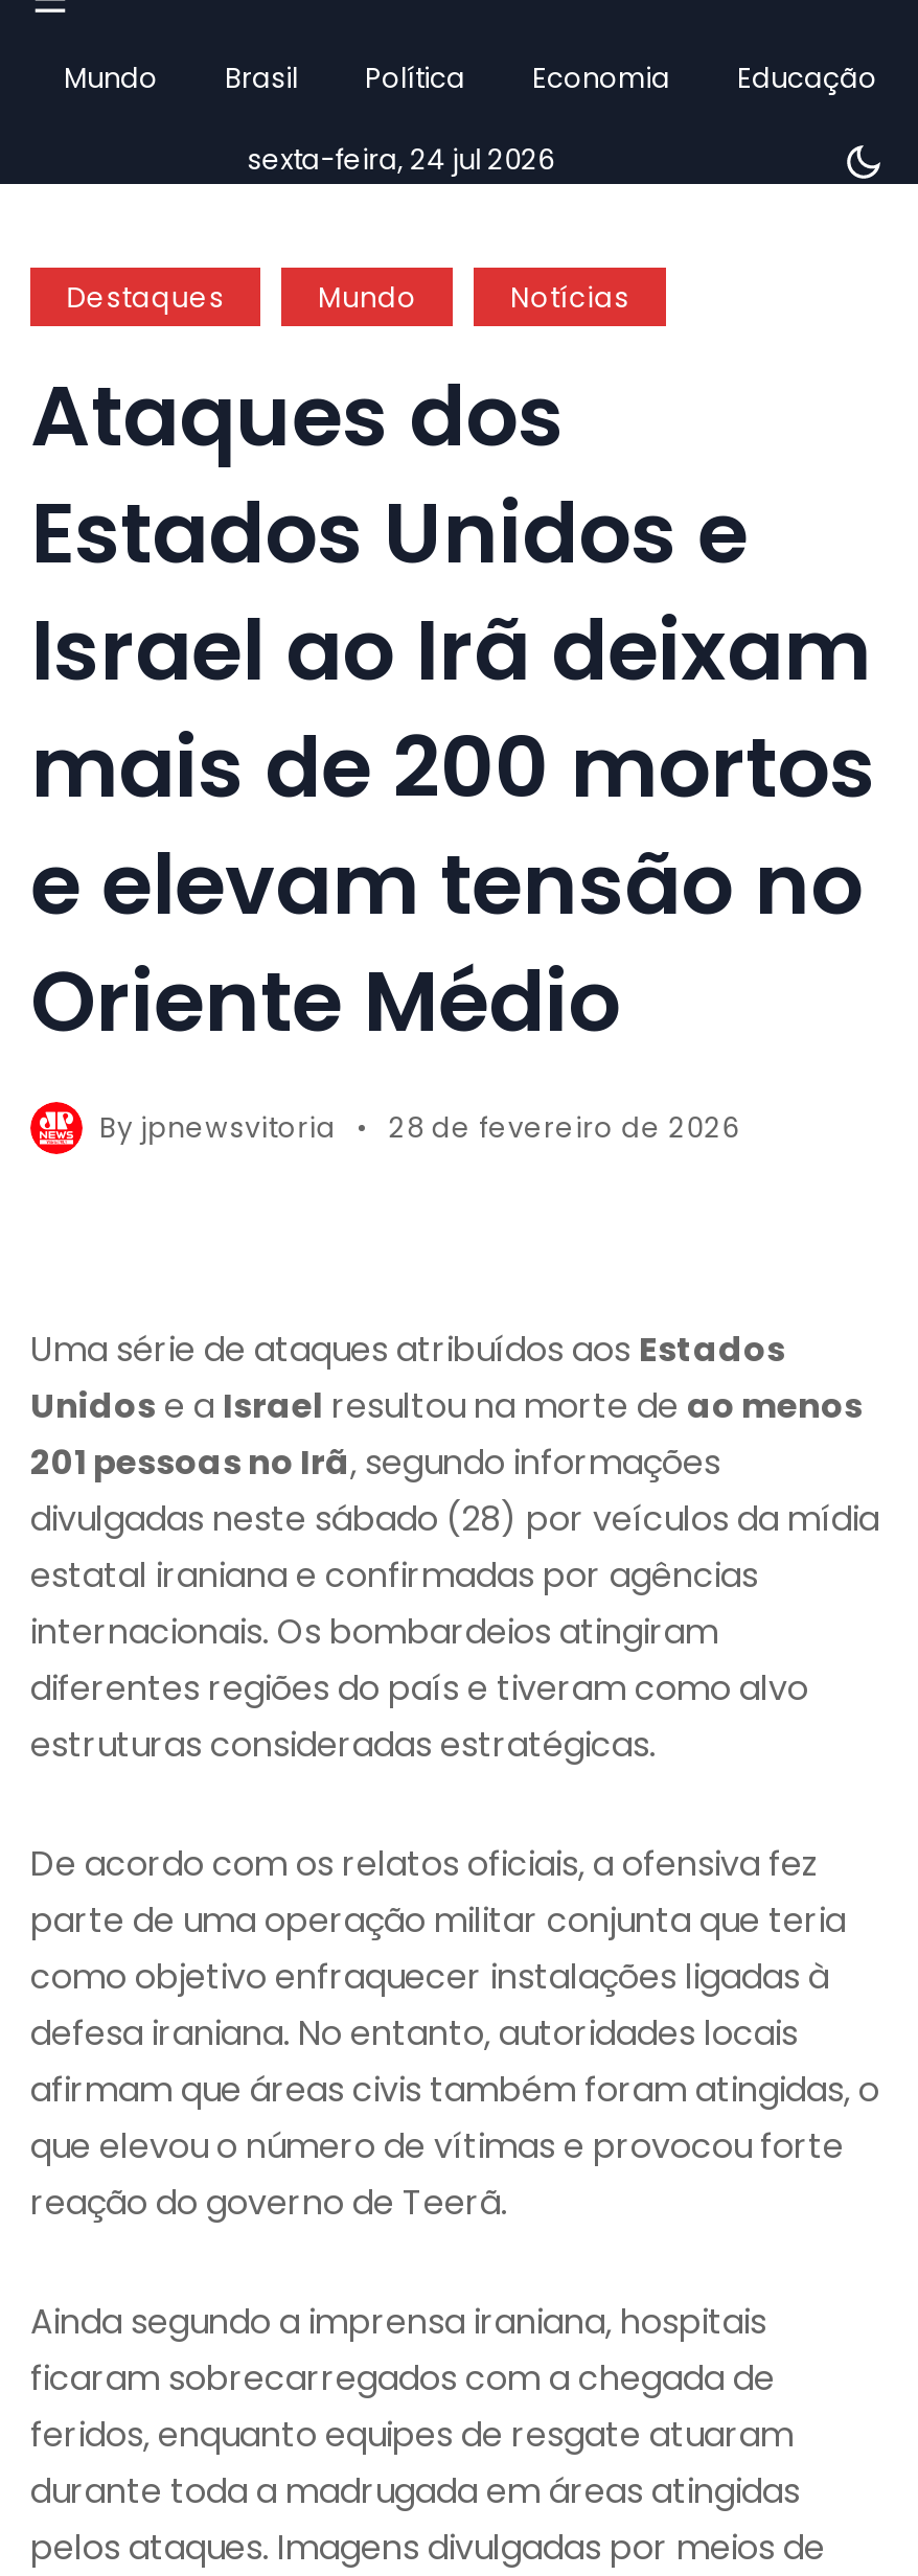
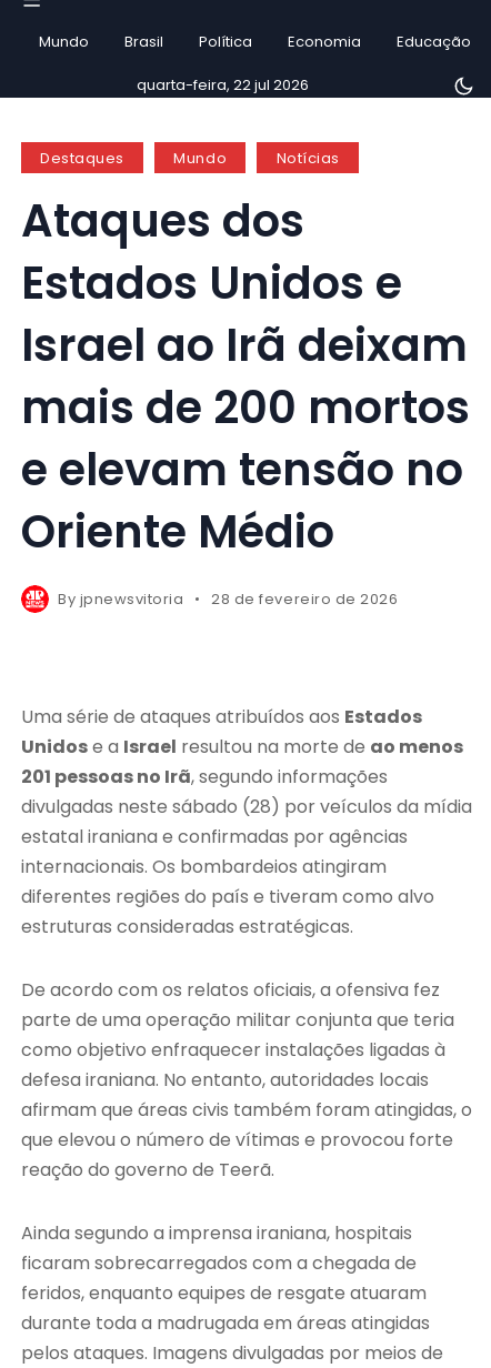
[247,141,554,180] sexta-feira, 24 jul 2026 -> [136,75,308,96] quarta-feira, 22 jul 2026

